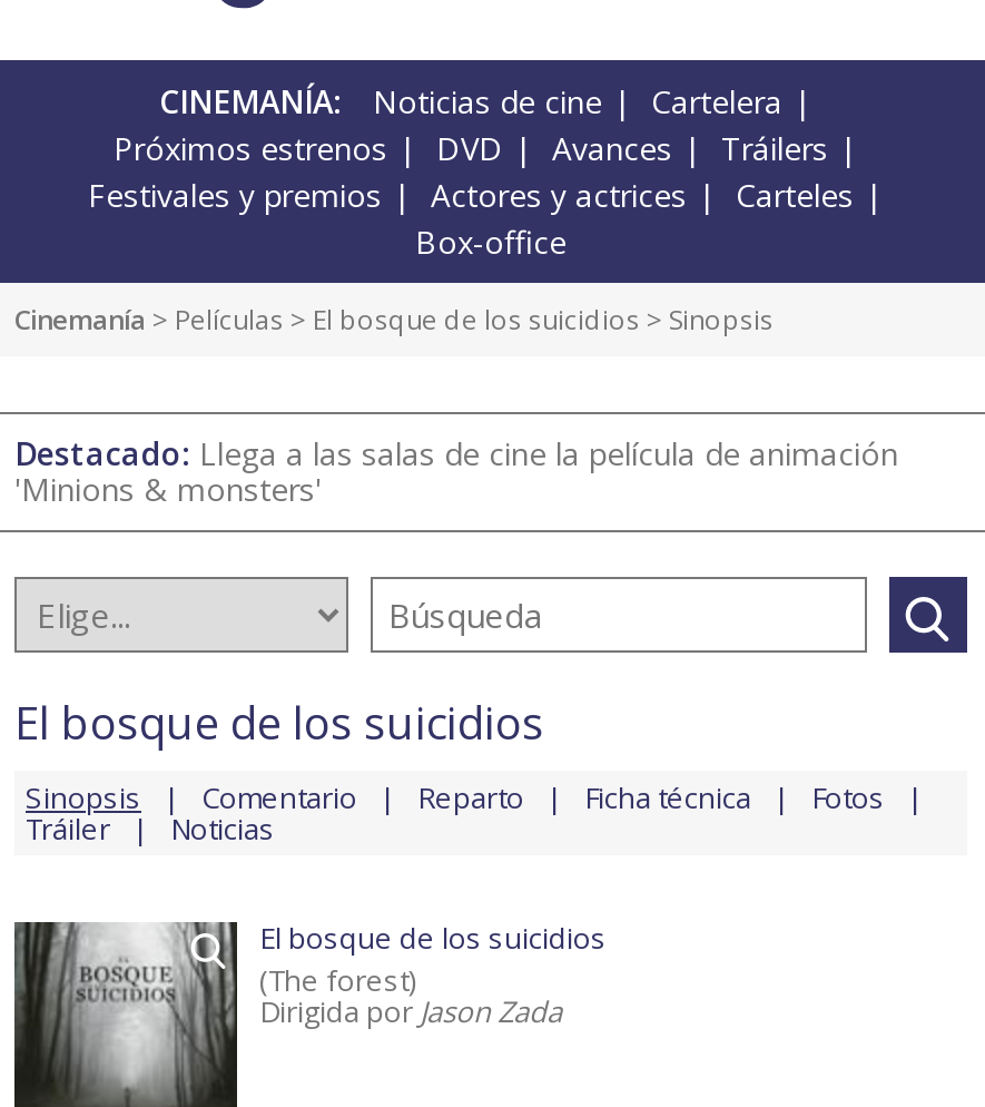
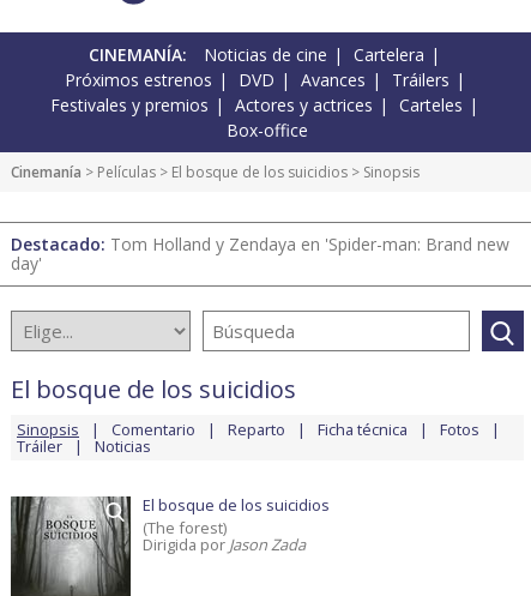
[14,433,898,511] Destacado: Llega a las salas de cine la película de animación | 'Minions & monsters' -> [11,233,509,275] Destacado: Tom Holland y Zendaya en 'Spider-man: Brand new | day'

